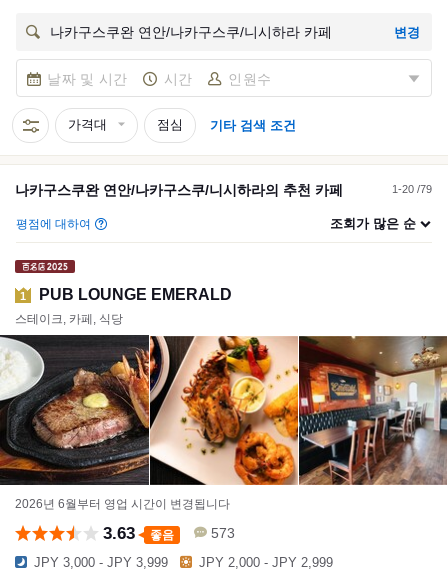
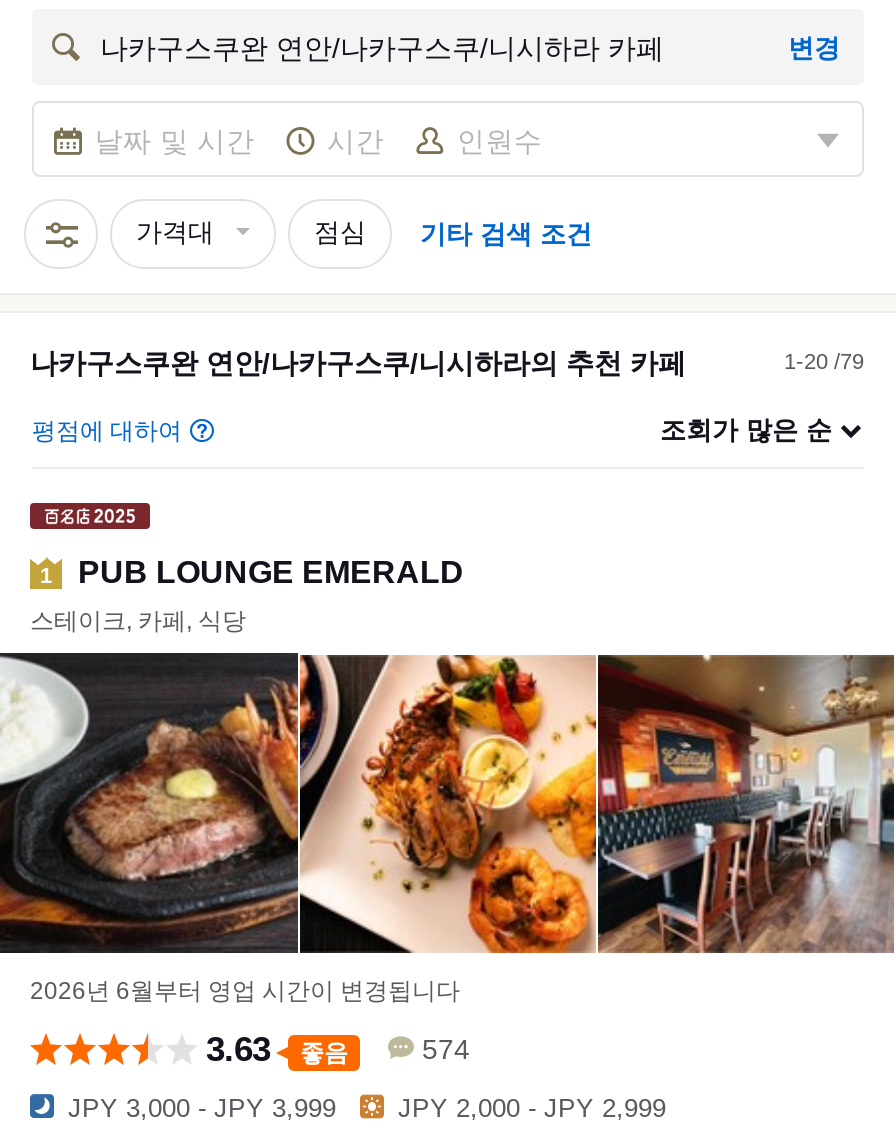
[211,525,235,541] 573 -> [422,1034,470,1066] 574

